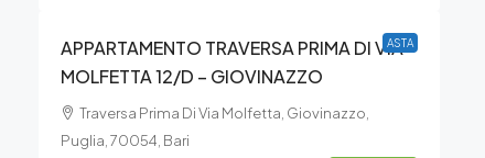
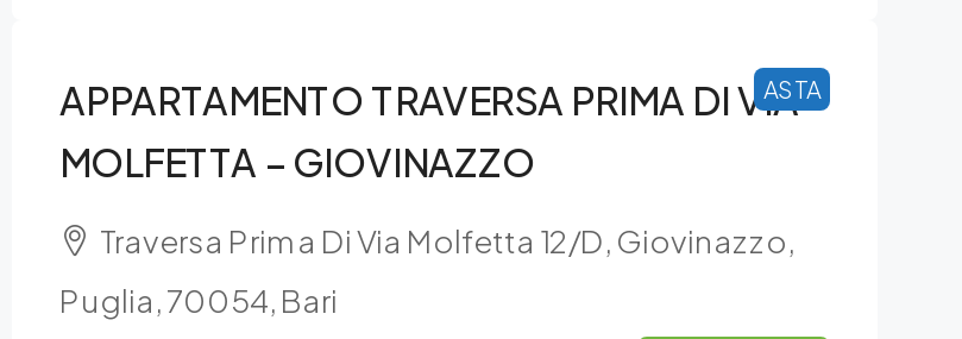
[61,65,323,88] MOLFETTA 12/D – GIOVINAZZO -> [59,137,535,187] MOLFETTA – GIOVINAZZO
[79,104,369,122] Traversa Prima Di Via Molfetta, Giovinazzo, -> [100,222,794,260] Traversa Prima Di Via Molfetta 12/D, Giovinazzo,

